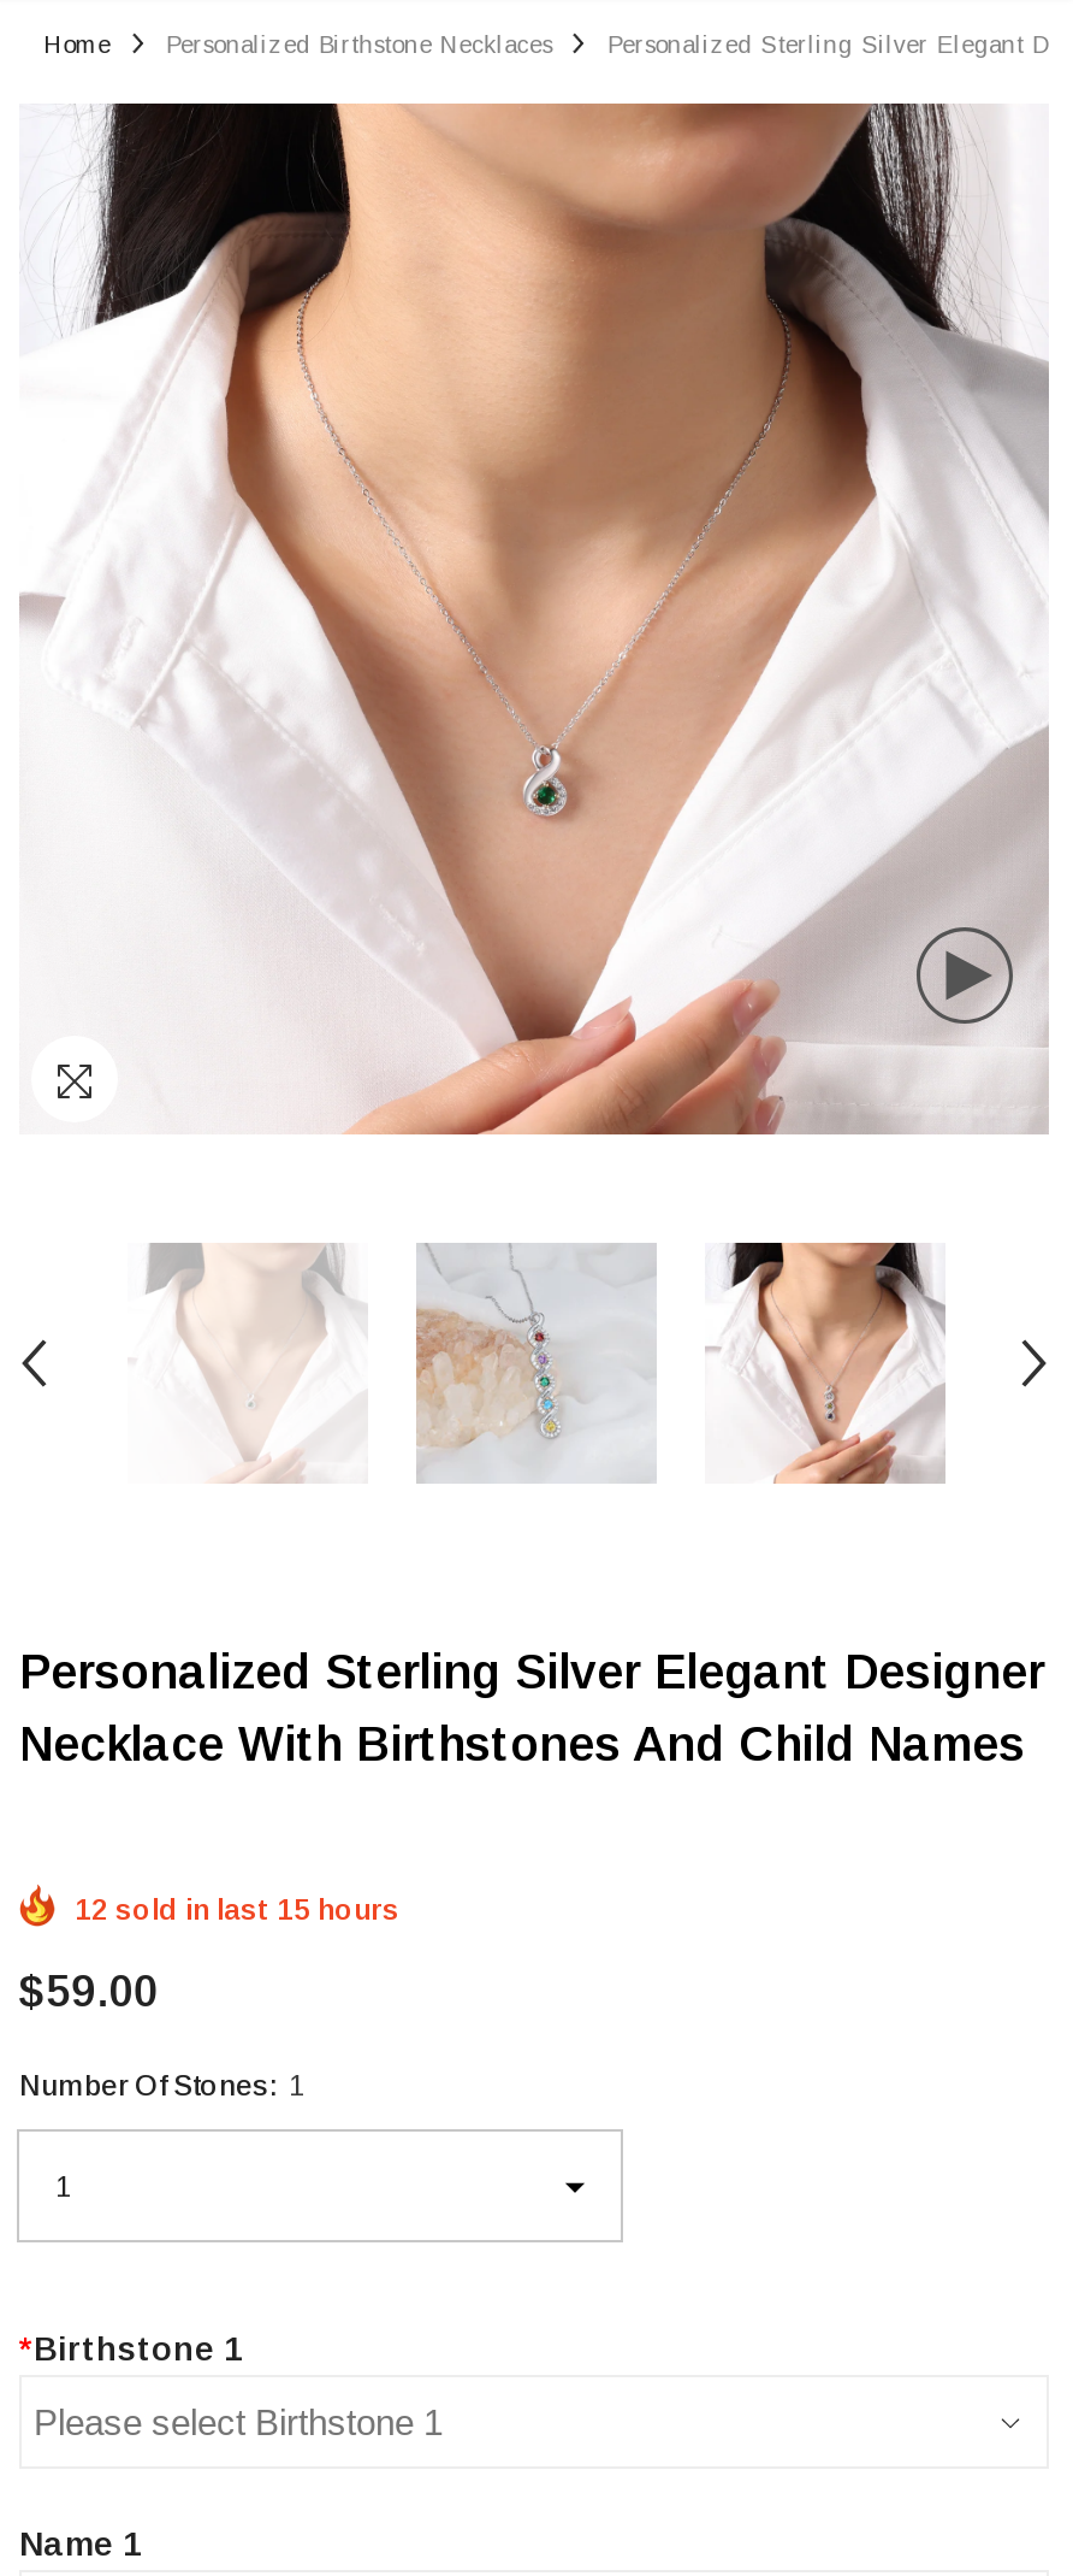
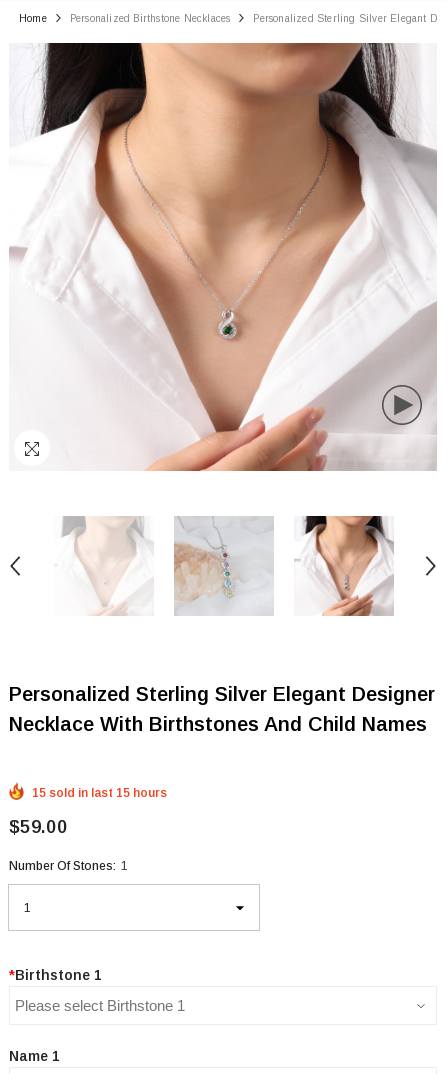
[75,1893,399,1926] 12 sold in last 15 hours -> [32,786,167,800] 15 sold in last 15 hours

